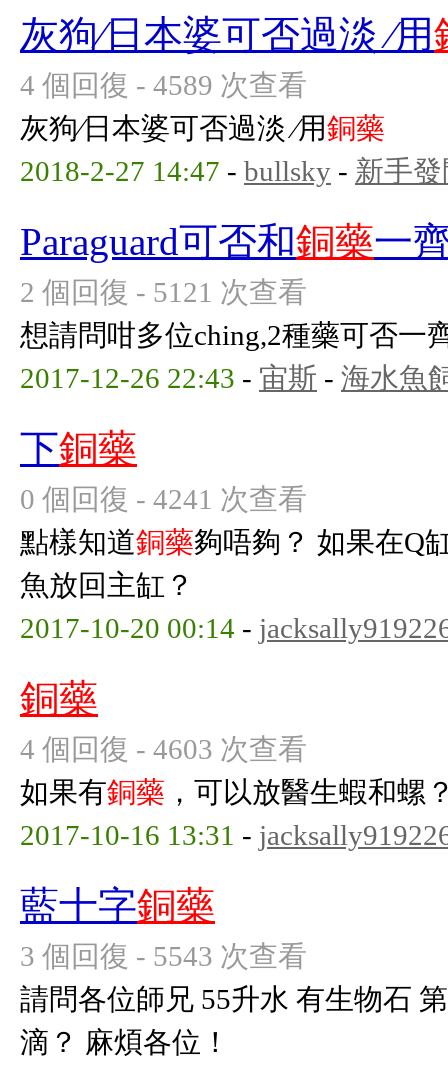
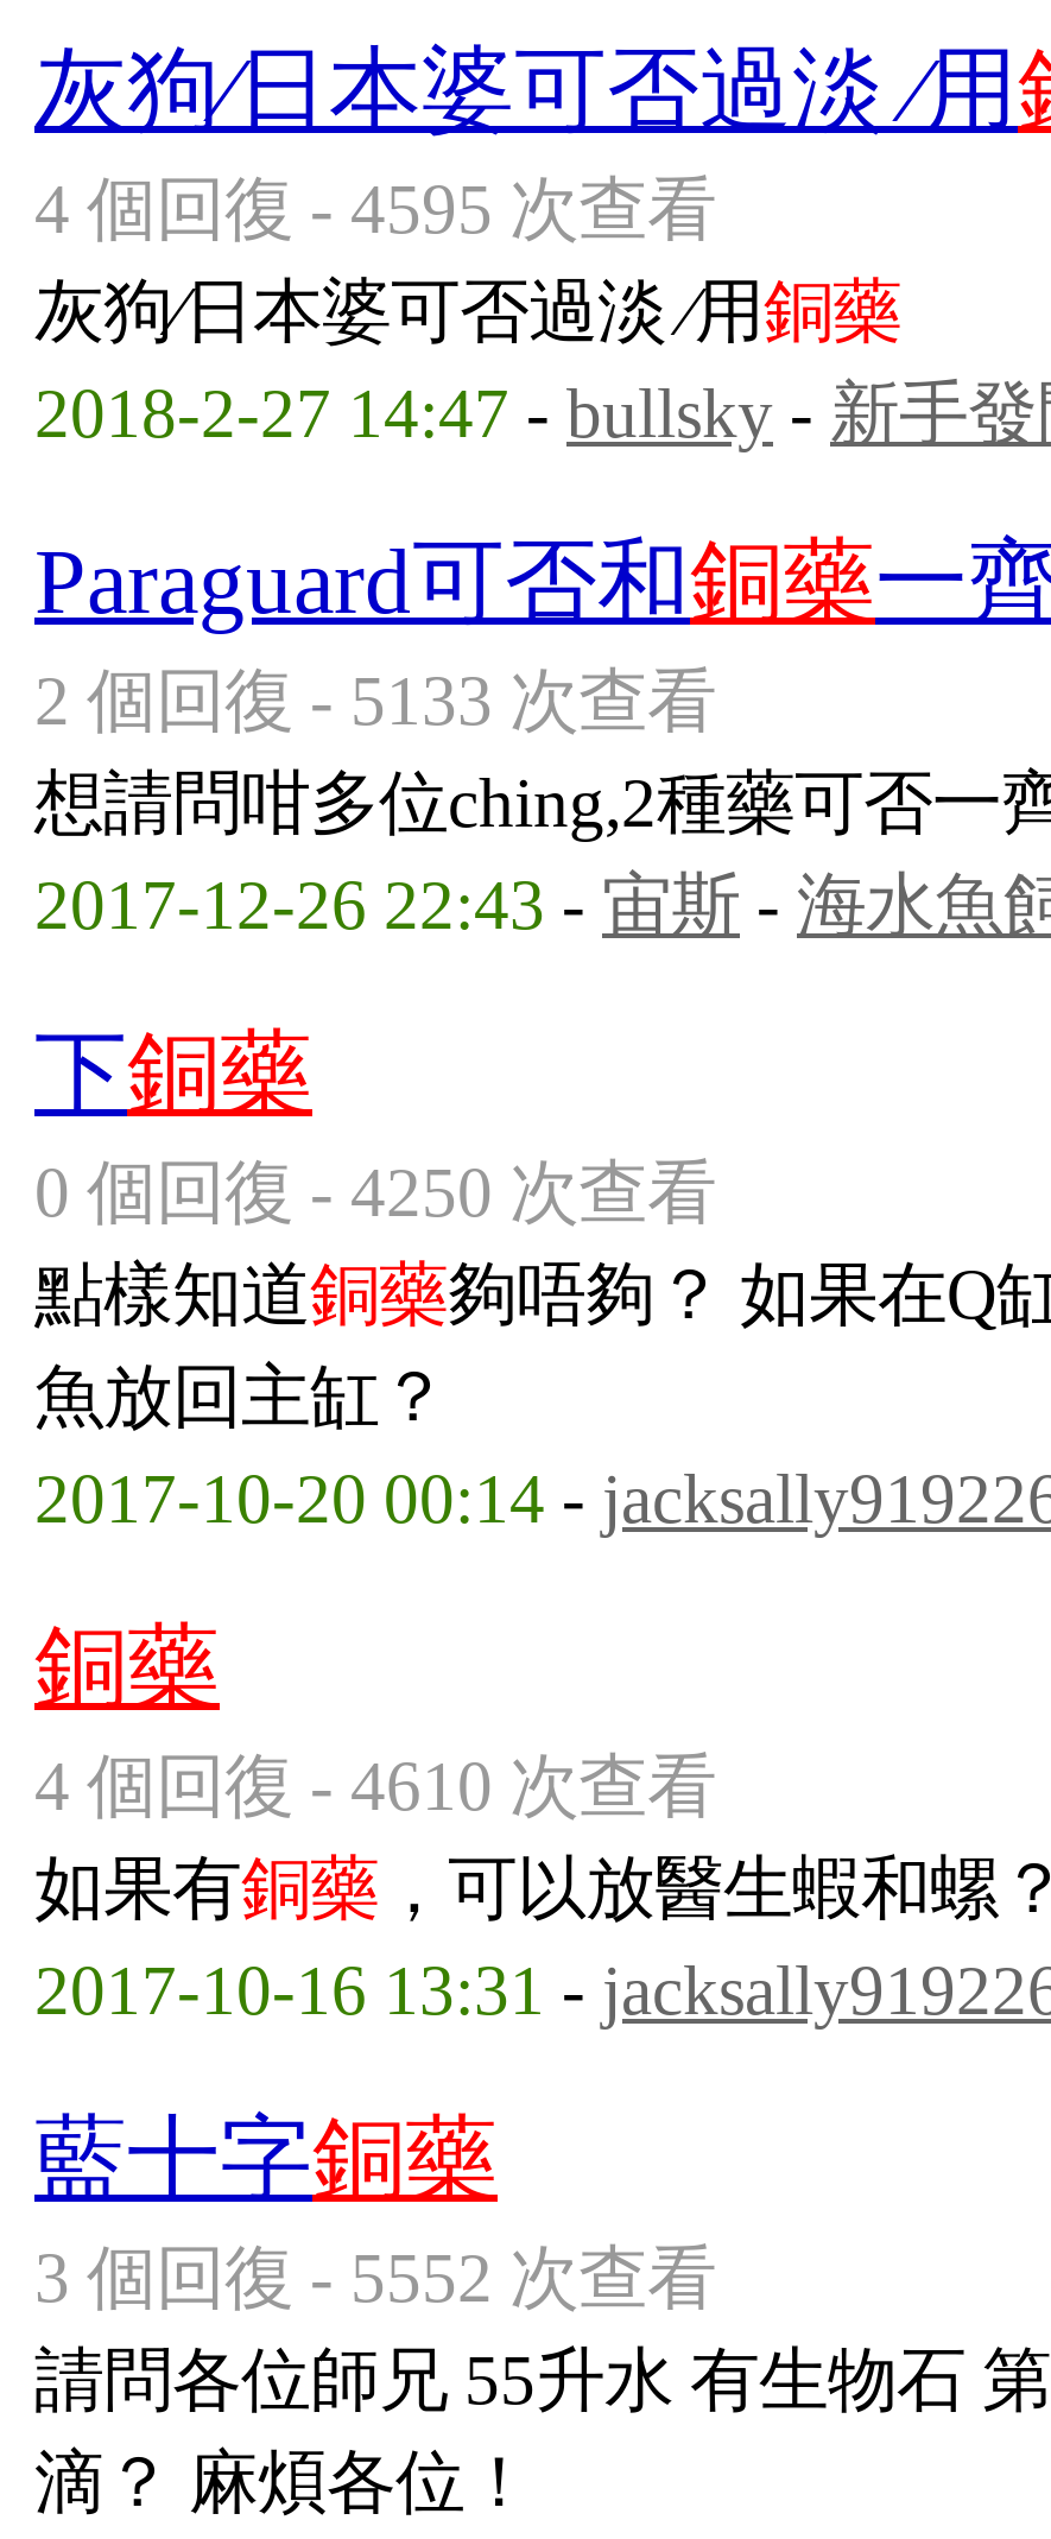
[20,69,307,101] 4 個回復 - 4589 次查看 -> [34,171,716,247] 4 個回復 - 4595 次查看
[20,276,307,308] 2 個回復 - 5121 次查看 -> [34,663,716,739] 2 個回復 - 5133 次查看
[20,483,307,515] 0 個回復 - 4241 次查看 -> [34,1154,716,1230] 0 個回復 - 4250 次查看
[20,733,307,765] 4 個回復 - 4603 次查看 -> [34,1748,716,1824] 4 個回復 - 4610 次查看
[20,940,307,972] 3 個回復 - 5543 次查看 -> [34,2240,716,2316] 3 個回復 - 5552 次查看

